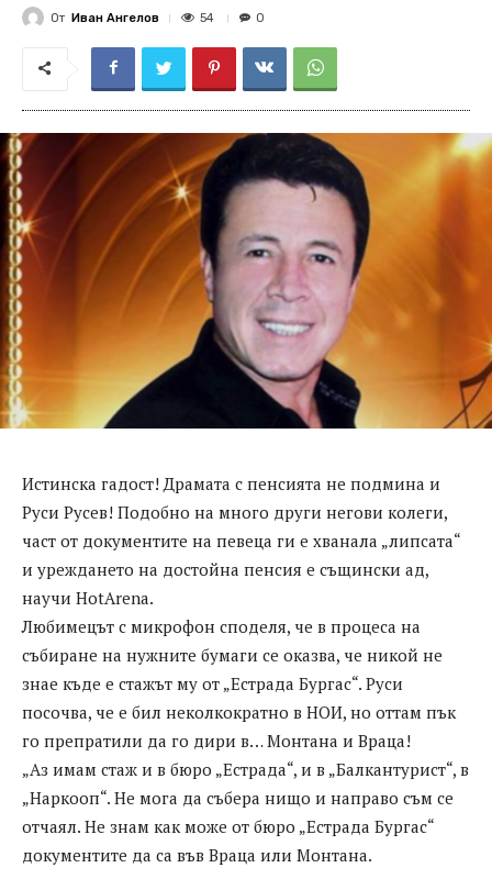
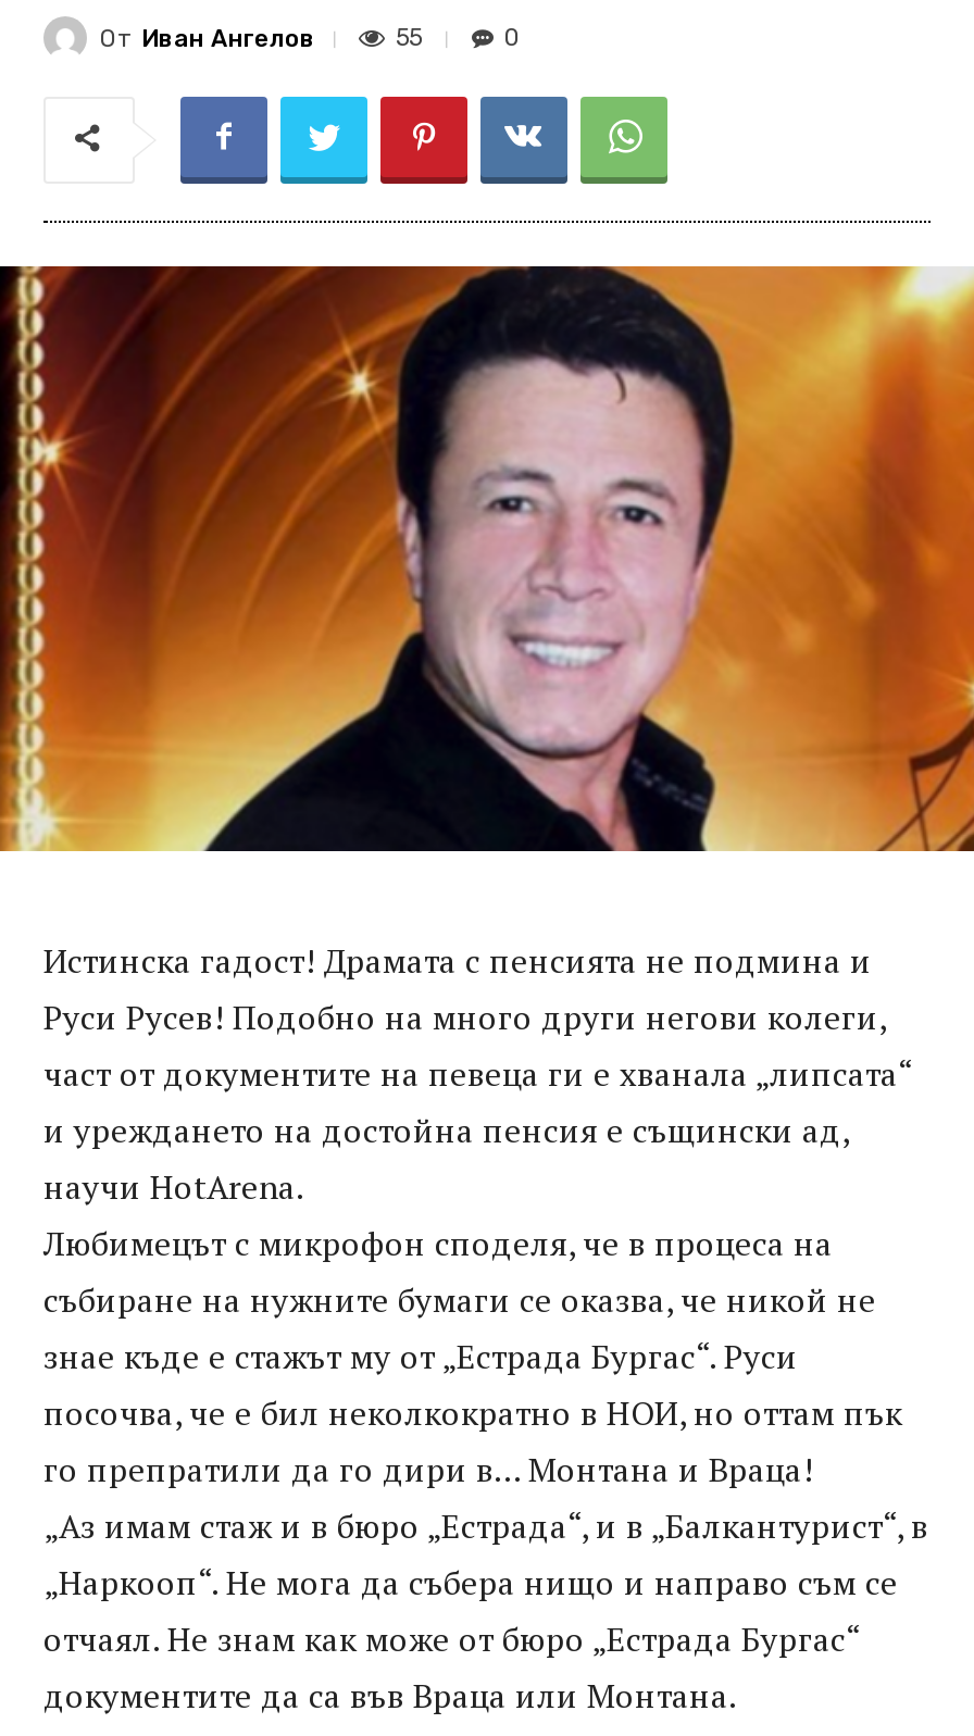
[200,11,214,25] 54 -> [396,25,422,53] 55

